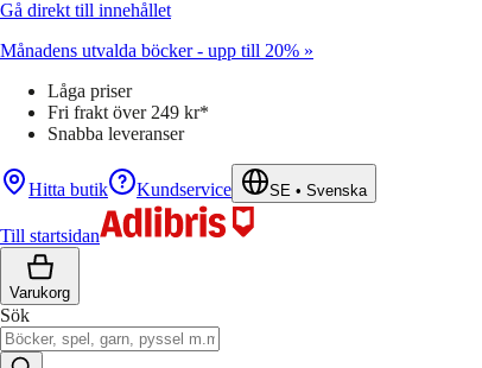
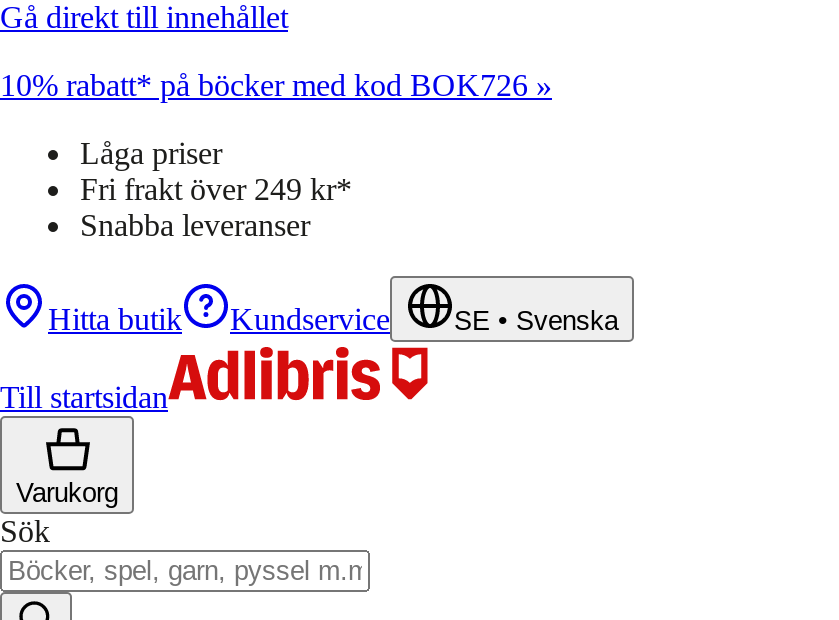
[0,40,313,61] Månadens utvalda böcker - upp till 20% » -> [0,68,552,102] 10% rabatt* på böcker med kod BOK726 »

